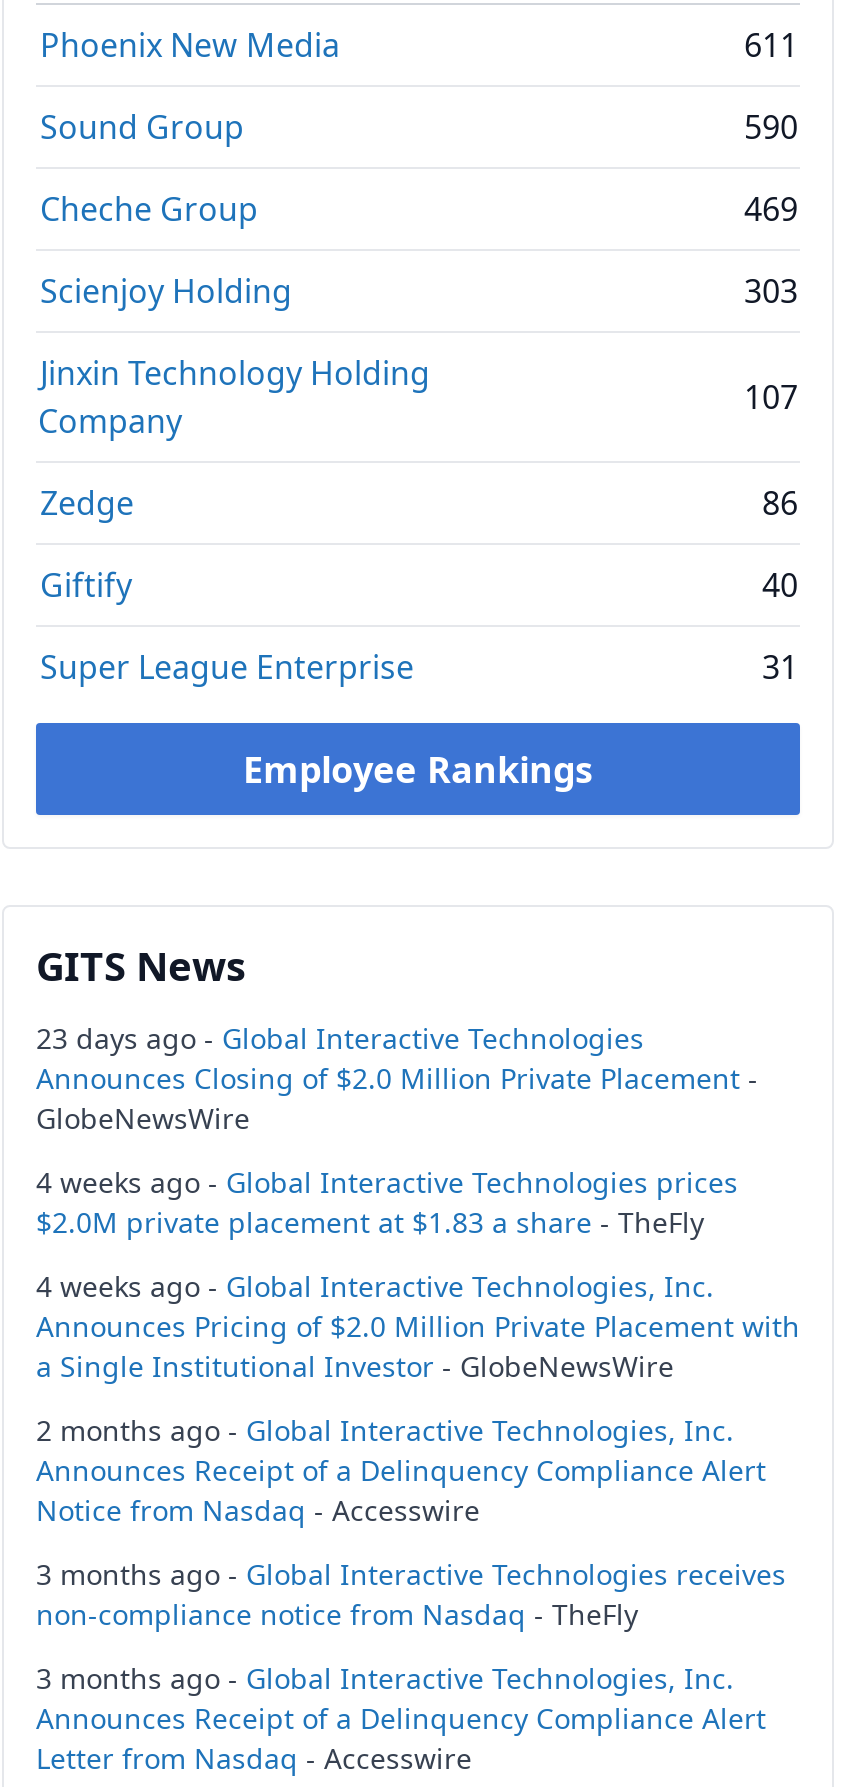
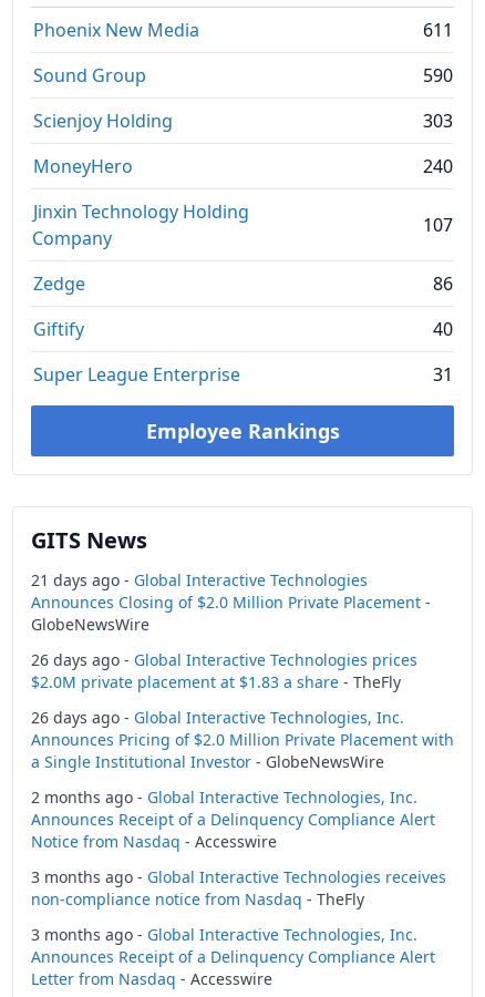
[40,187,798,231] Cheche Group | 469 -> none
moved [40,269,798,313] -> [33,109,453,133]: Scienjoy Holding | 303
none -> [33,154,453,178] MoneyHero | 240
[36,1019,644,1057] 23 days ago - Global Interactive Technologies -> [31,569,368,590] 21 days ago - Global Interactive Technologies
[36,1163,738,1201] 4 weeks ago - Global Interactive Technologies prices -> [31,649,417,670] 26 days ago - Global Interactive Technologies prices
[36,1267,714,1305] 4 weeks ago - Global Interactive Technologies, Inc. -> [31,707,404,728] 26 days ago - Global Interactive Technologies, Inc.

